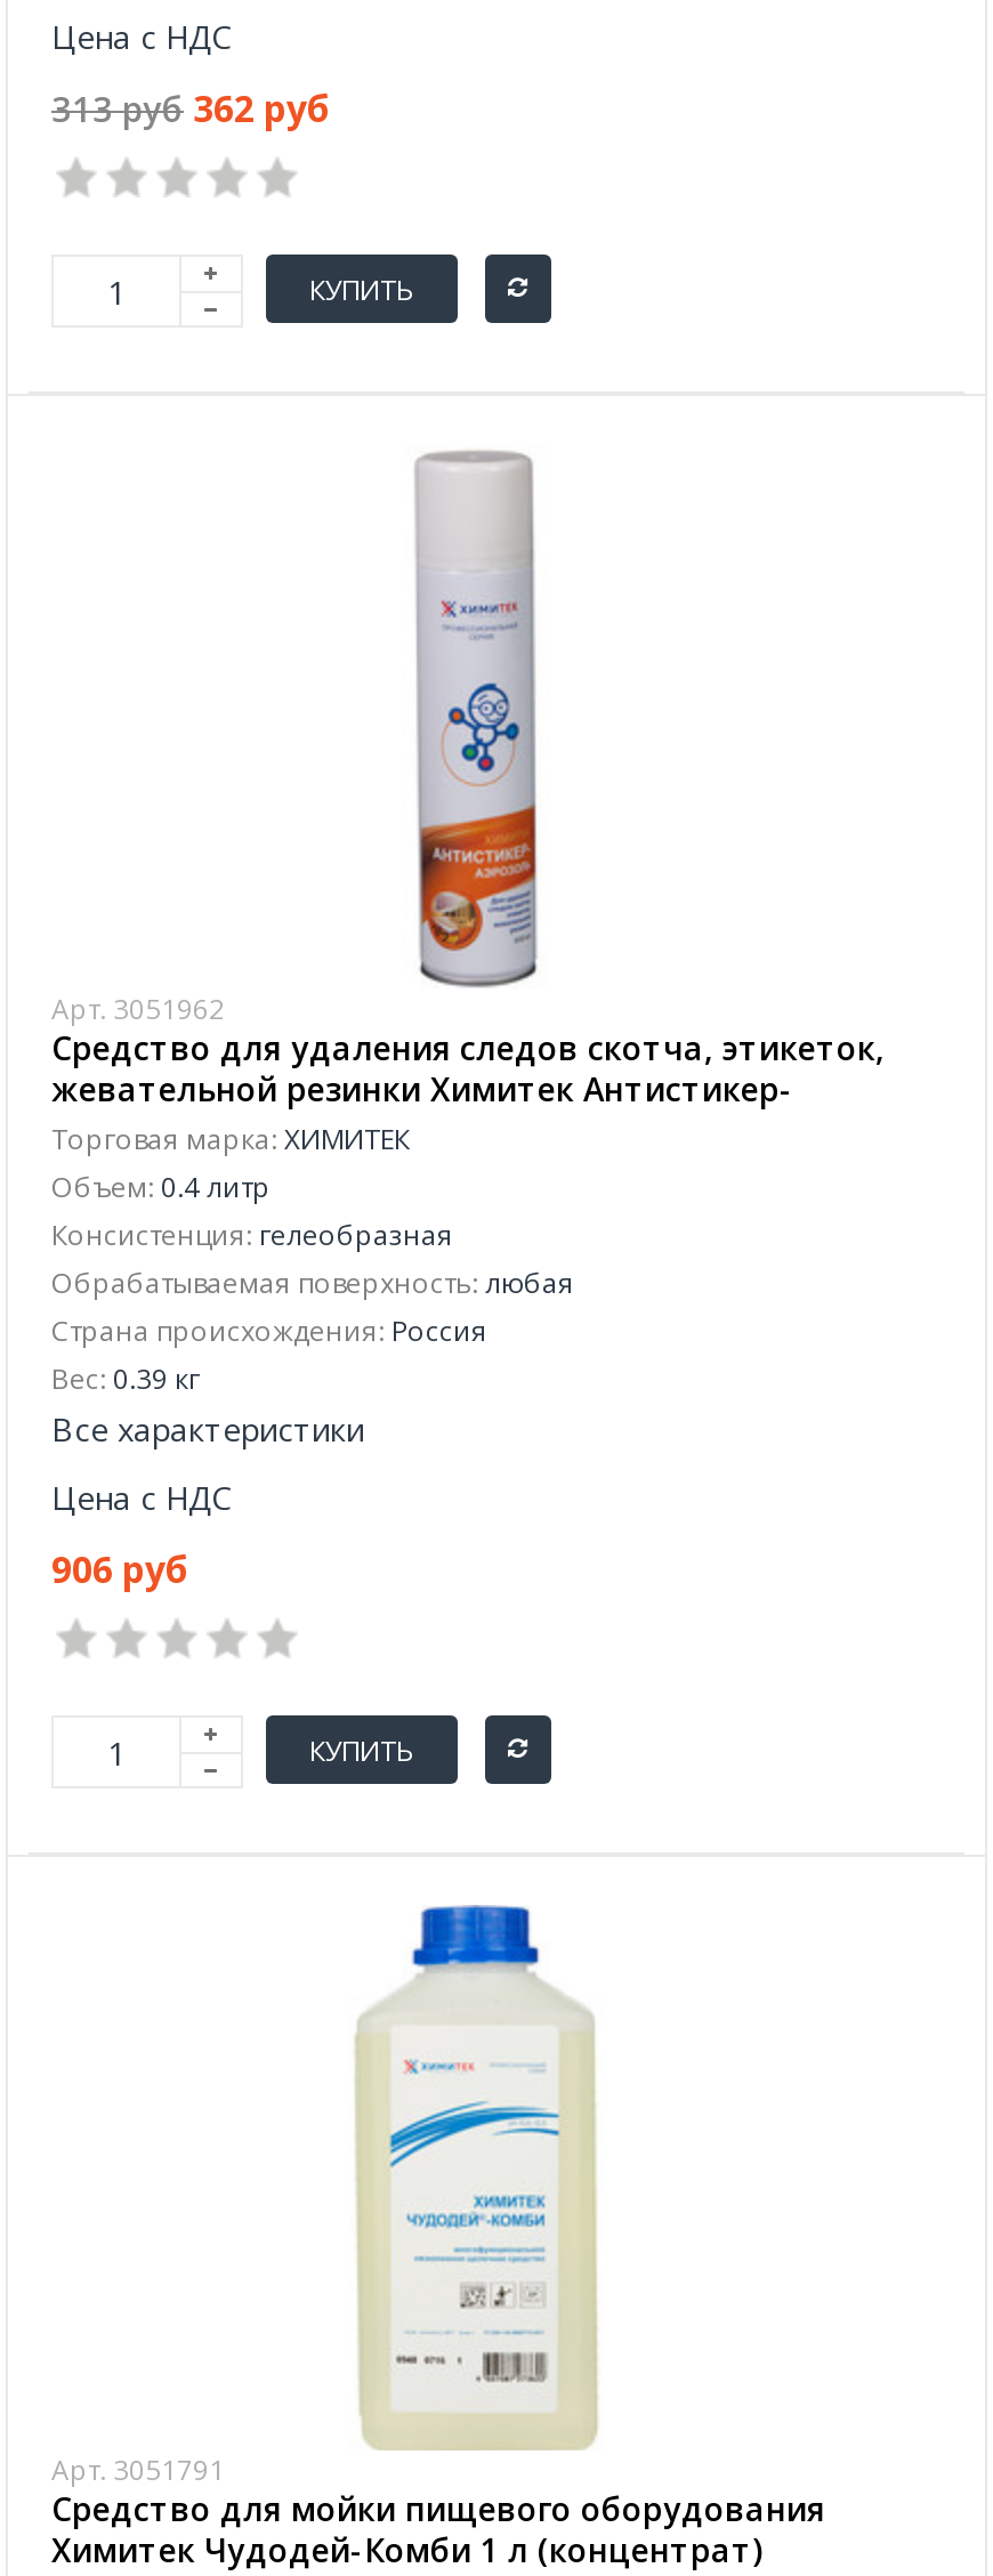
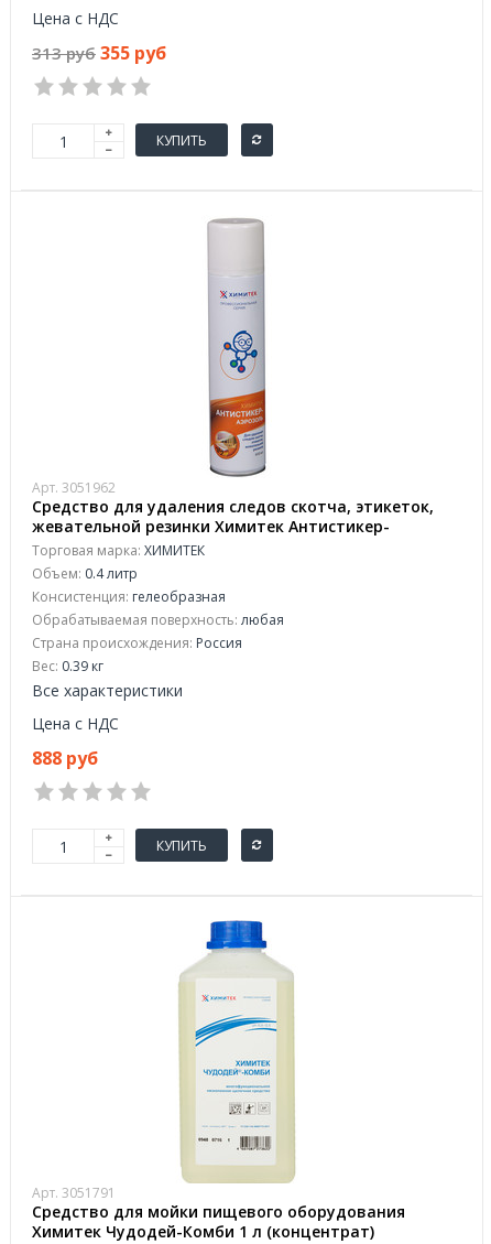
[51,83,330,134] 313 руб 362 руб -> [32,41,166,65] 313 руб 355 руб
[51,1544,188,1594] 906 руб -> [32,746,98,770] 888 руб

